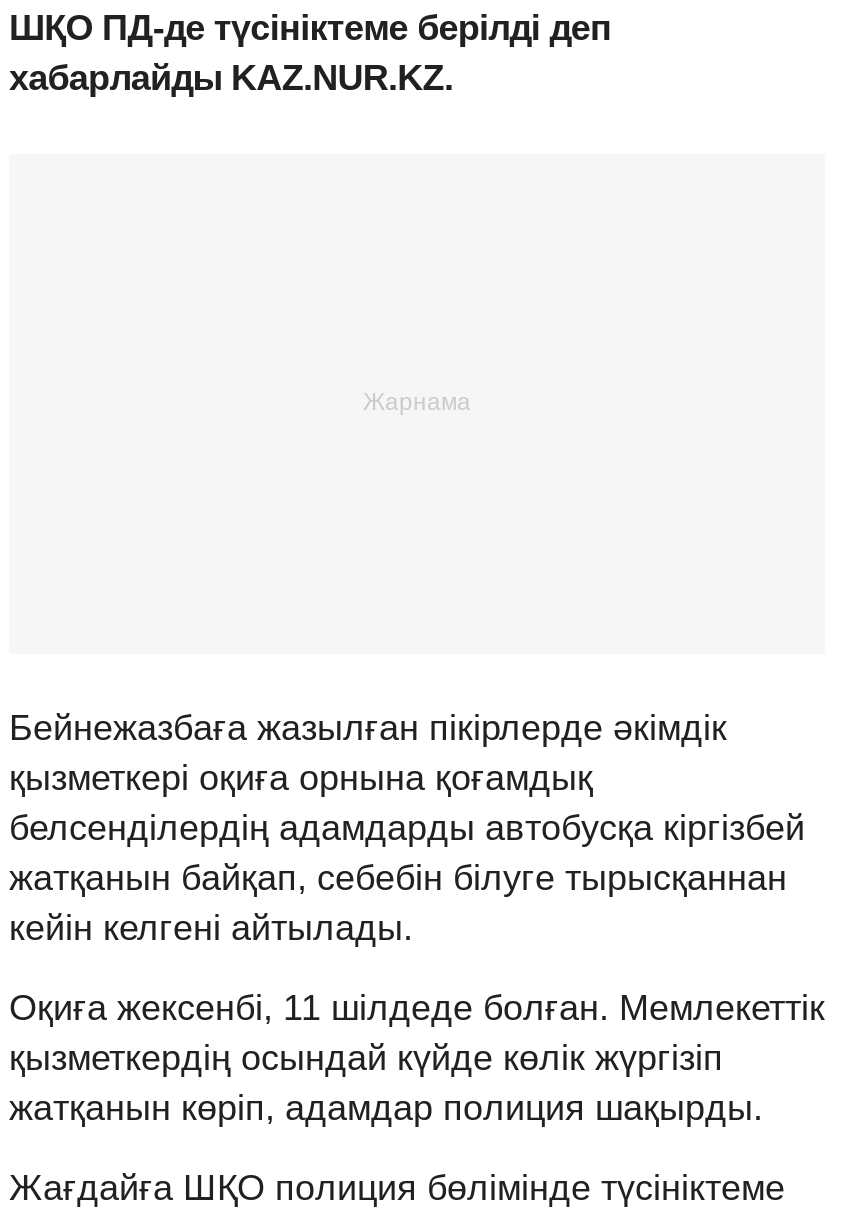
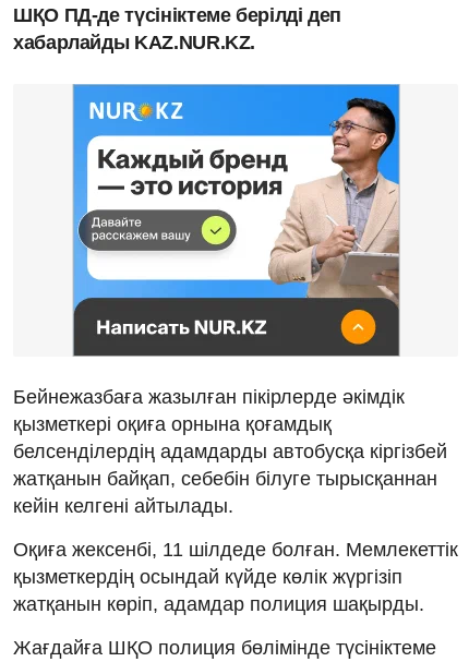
none -> [72,83,400,357] [image]

